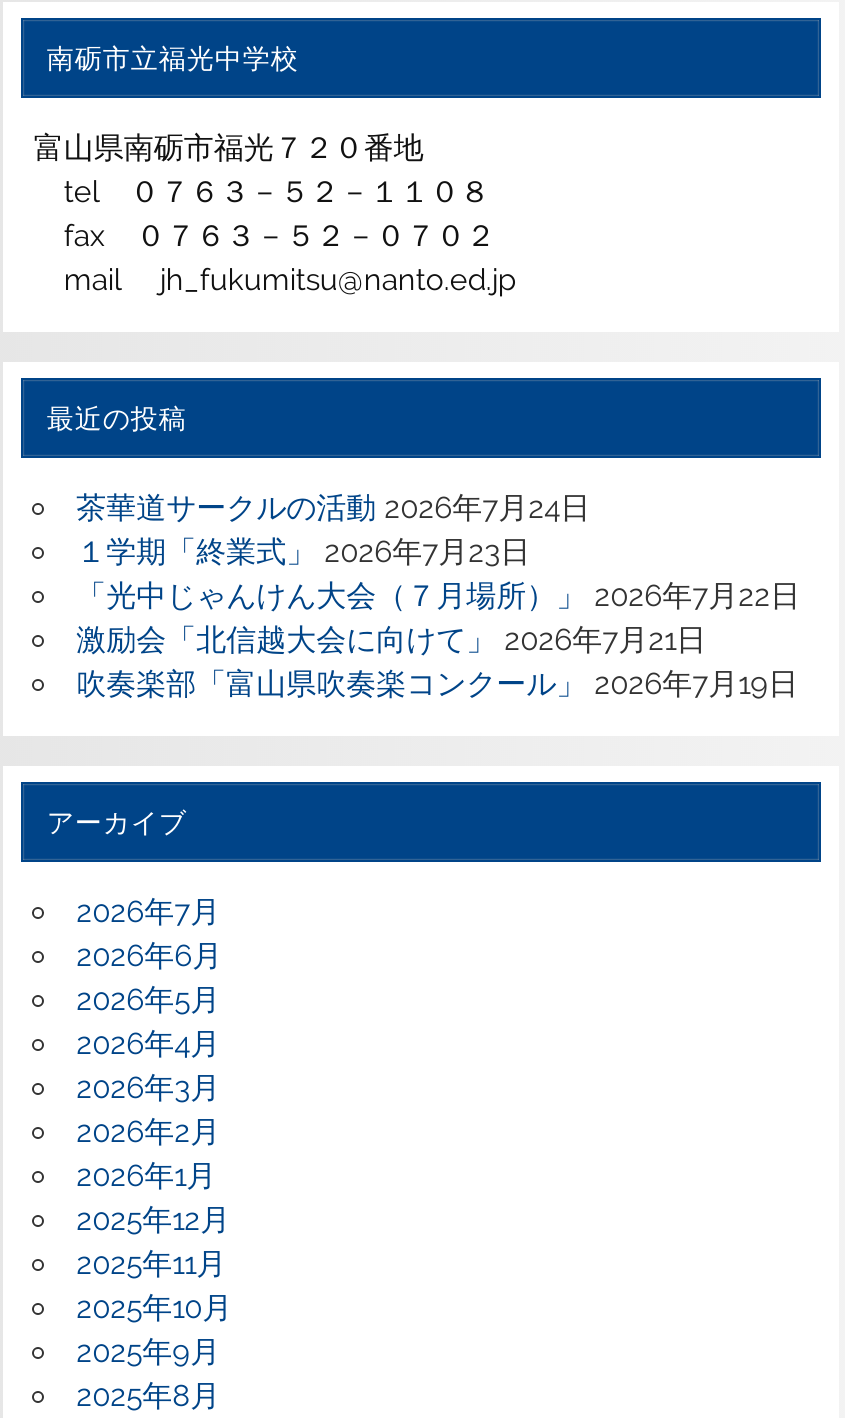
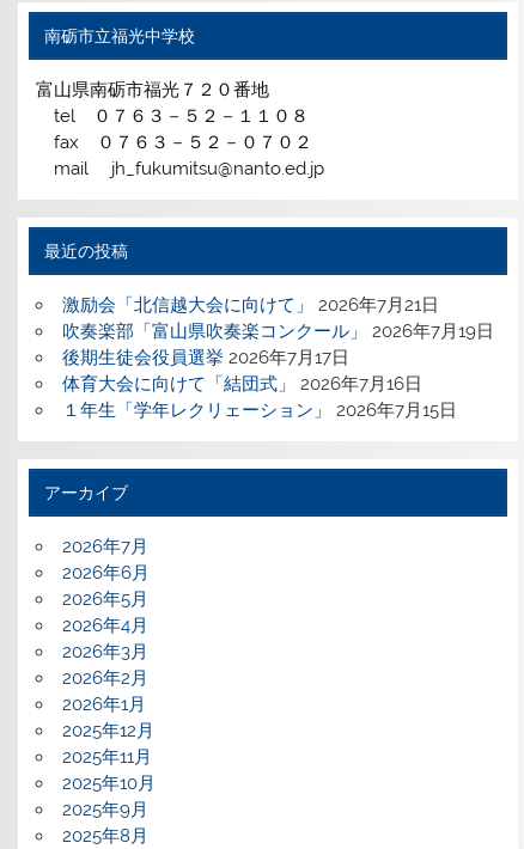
[76,489,800,613] 茶華道サークルの活動 2026年7月24日 | １学期「終業式」 2026年7月23日 | 「光中じゃんけん大会（７月場所）」 2026年7月22日 -> none
moved [76,621,798,701] -> [62,294,494,342]: 激励会「北信越大会に向けて」 2026年7月21日 | 吹奏楽部「富山県吹奏楽コンクール」 2026年7月19日
none -> [62,346,457,421] 後期生徒会役員選挙 2026年7月17日 | 体育大会に向けて「結団式」 2026年7月16日 | １年生「学年レクリェーション」 2026年7月15日

